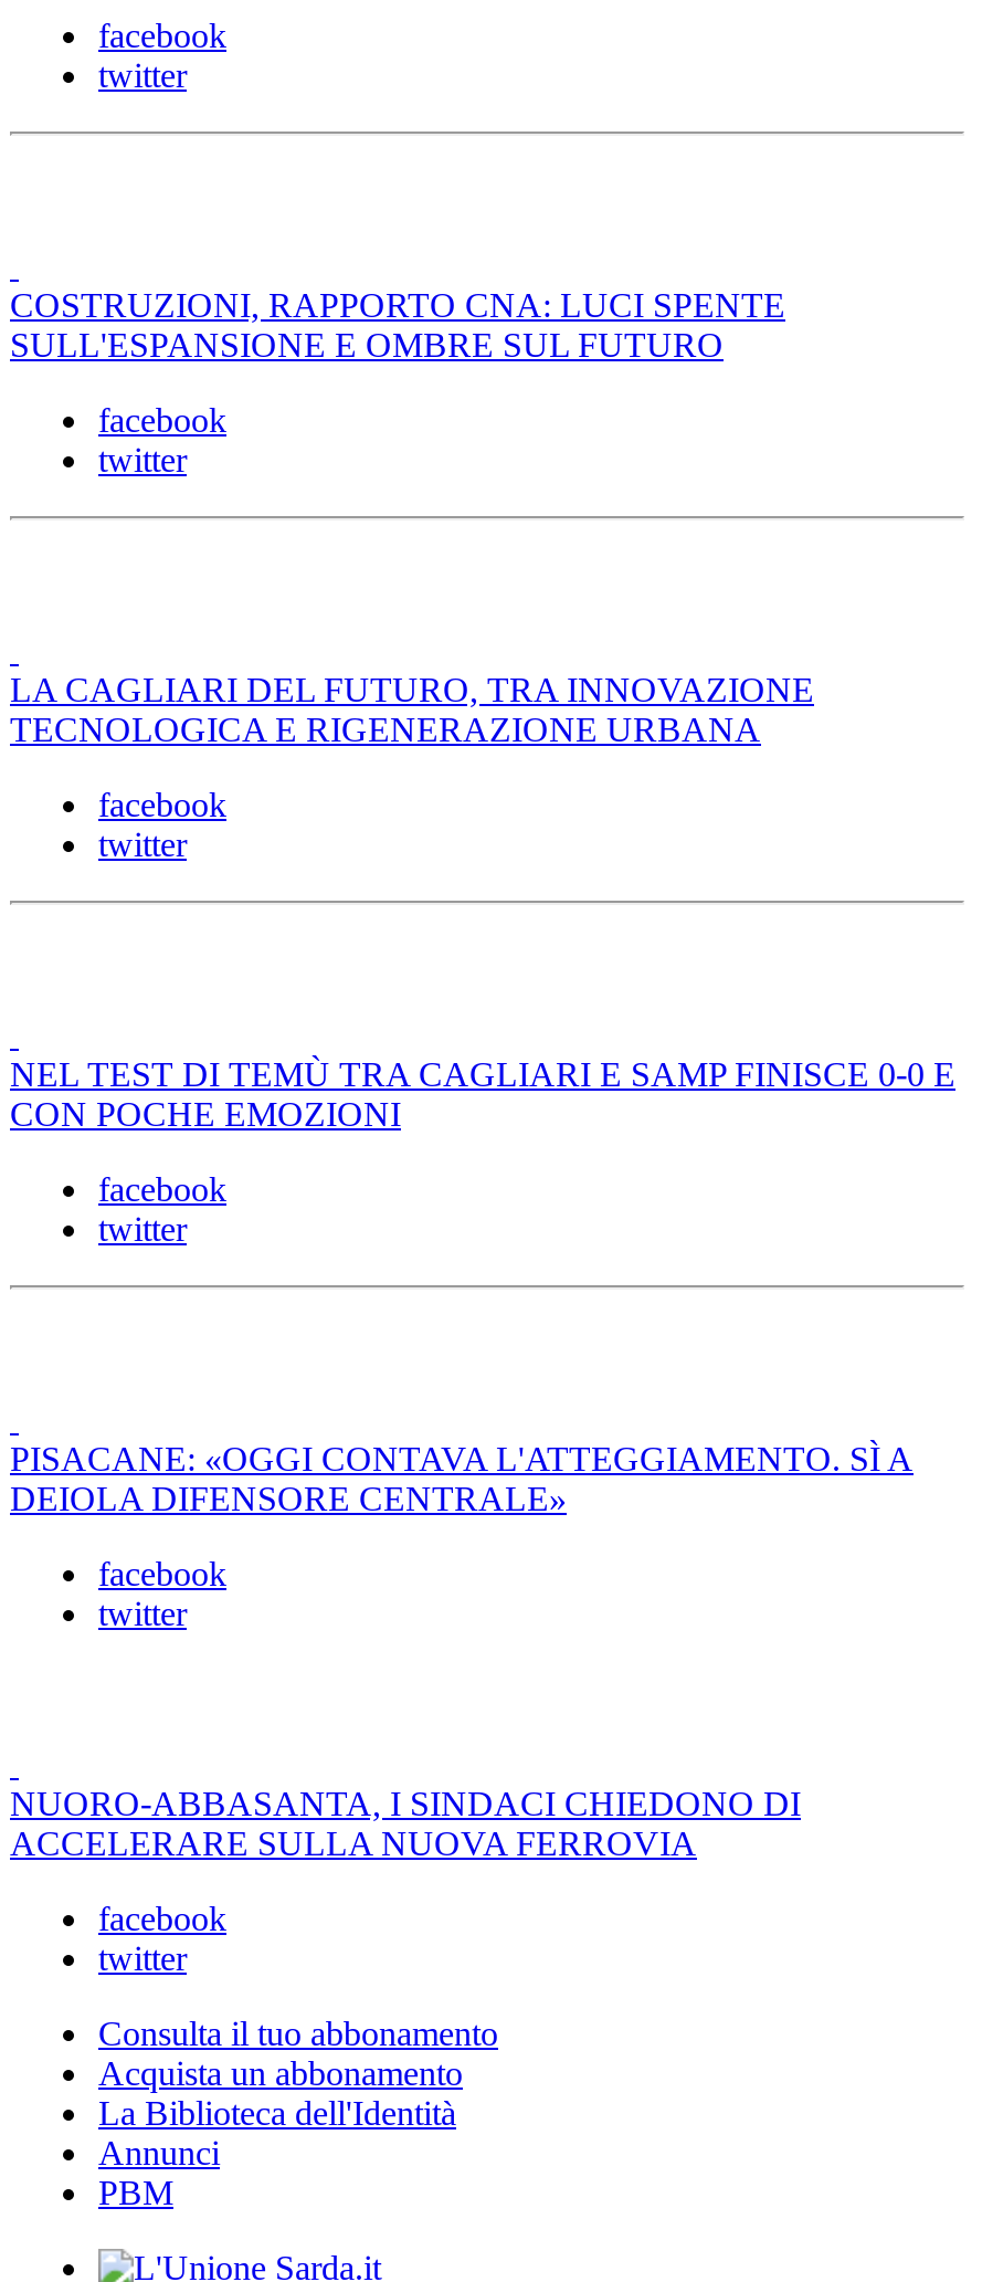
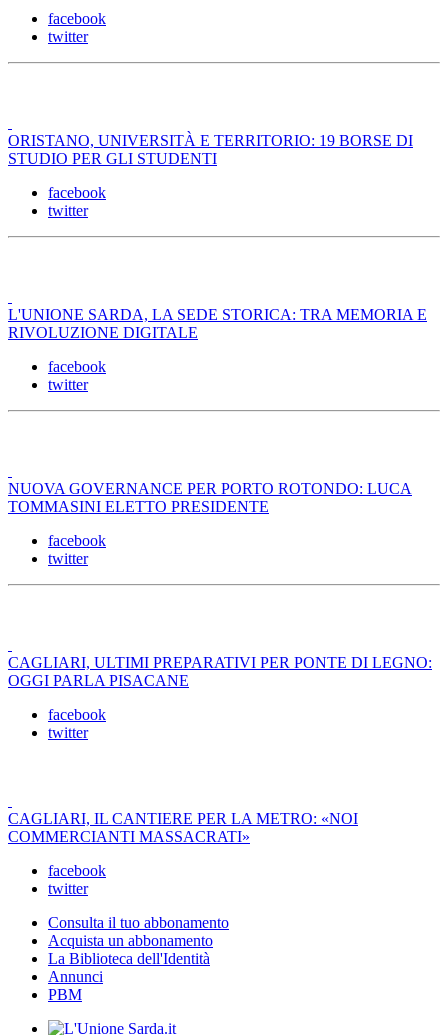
[10,287,785,364] COSTRUZIONI, RAPPORTO CNA: LUCI SPENTE | SULL'ESPANSIONE E OMBRE SUL FUTURO -> [8,132,413,167] ORISTANO, UNIVERSITÀ E TERRITORIO: 19 BORSE DI | STUDIO PER GLI STUDENTI
[10,671,814,749] LA CAGLIARI DEL FUTURO, TRA INNOVAZIONE | TECNOLOGICA E RIGENERAZIONE URBANA -> [8,306,427,341] L'UNIONE SARDA, LA SEDE STORICA: TRA MEMORIA E | RIVOLUZIONE DIGITALE
[10,1056,955,1133] NEL TEST DI TEMÙ TRA CAGLIARI E SAMP FINISCE 0-0 E | CON POCHE EMOZIONI -> [8,480,412,515] NUOVA GOVERNANCE PER PORTO ROTONDO: LUCA | TOMMASINI ELETTO PRESIDENTE
[10,1441,914,1518] PISACANE: «OGGI CONTAVA L'ATTEGGIAMENTO. SÌ A | DEIOLA DIFENSORE CENTRALE» -> [8,654,432,689] CAGLIARI, ULTIMI PREPARATIVI PER PONTE DI LEGNO: | OGGI PARLA PISACANE
[10,1785,801,1863] NUORO-ABBASANTA, I SINDACI CHIEDONO DI | ACCELERARE SULLA NUOVA FERROVIA -> [8,810,358,845] CAGLIARI, IL CANTIERE PER LA METRO: «NOI | COMMERCIANTI MASSACRATI»

